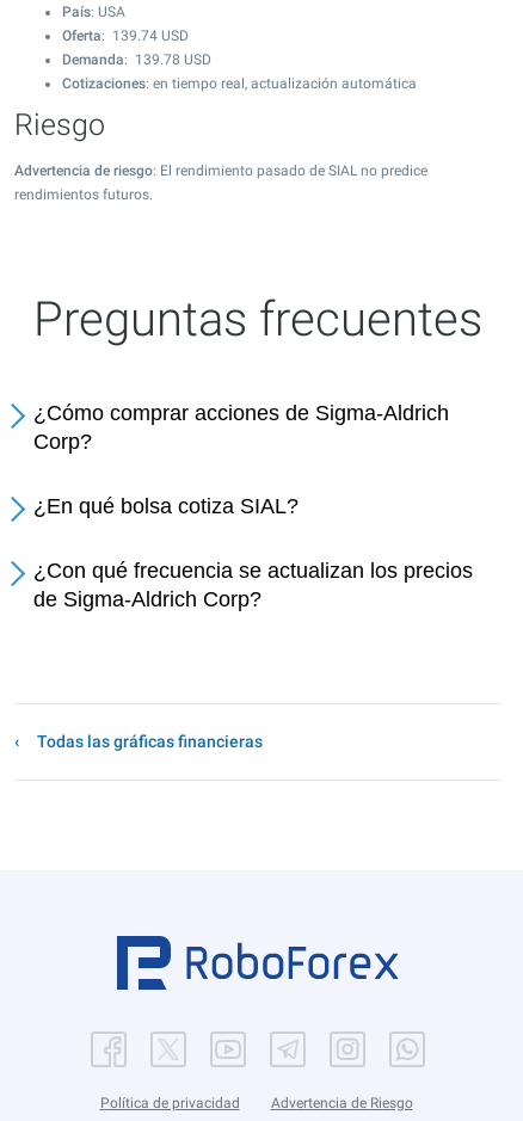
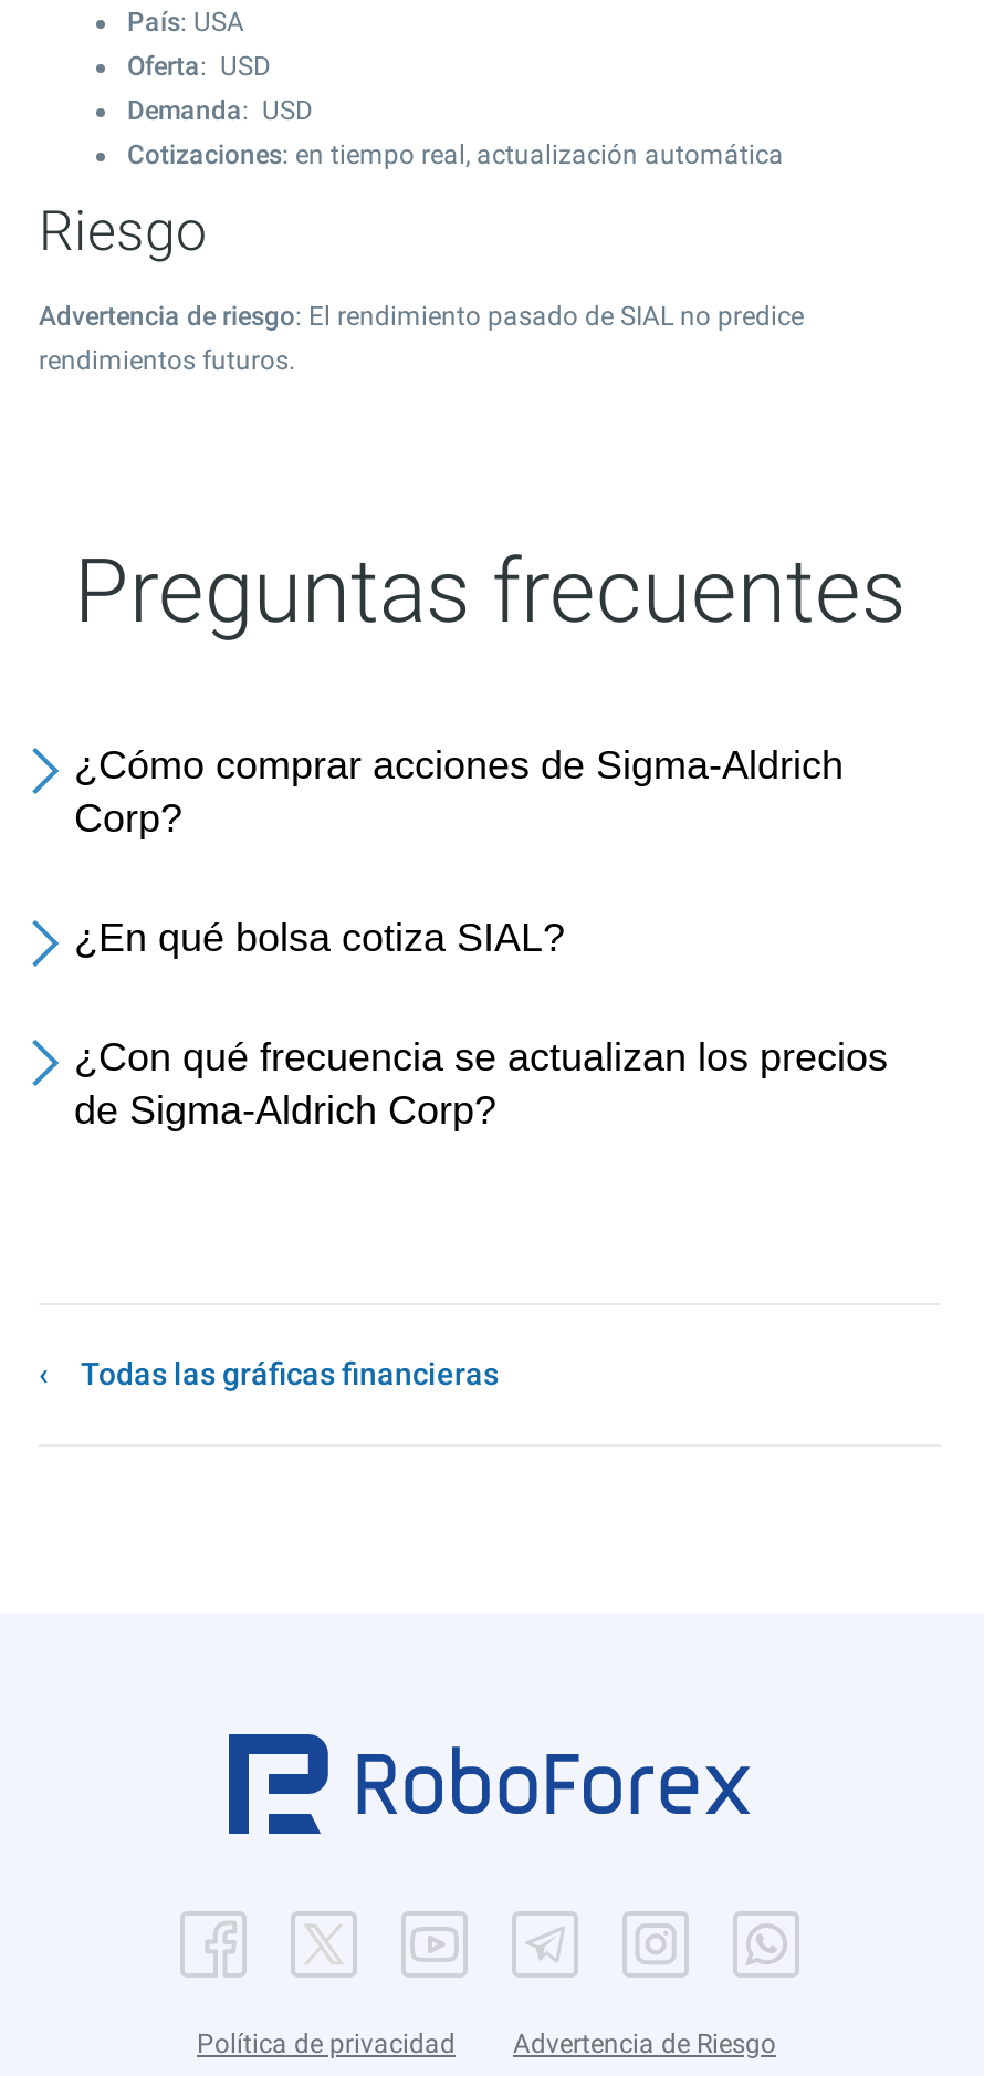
[62,27,211,68] Oferta: 139.74 USD | Demanda: 139.78 USD -> [127,51,313,126] Oferta: USD | Demanda: USD

